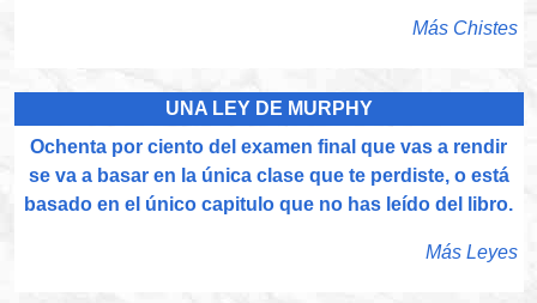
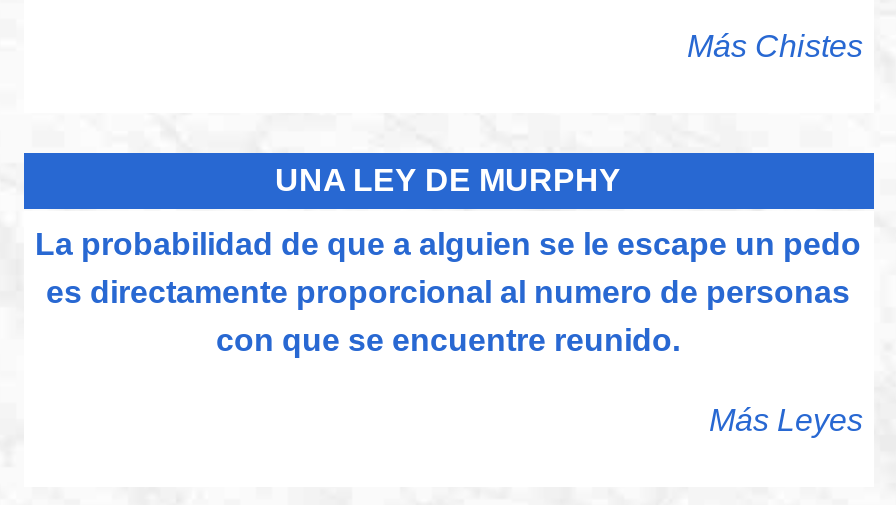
[24,136,513,214] Ochenta por ciento del examen final que vas a rendir | se va a basar en la única clase que te perdiste, o está | basado en el único capitulo que no has leído del libro. -> [35,226,861,356] La probabilidad de que a alguien se le escape un pedo | es directamente proporcional al numero de personas | con que se encuentre reunido.

